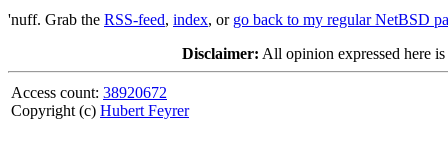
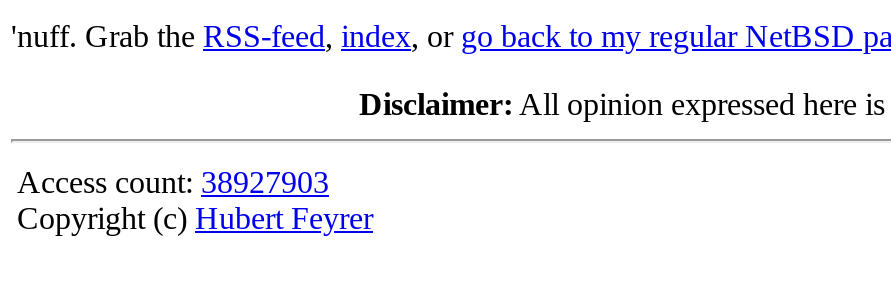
[11,84,167,101] Access count: 38920672 -> [17,165,329,199] Access count: 38927903

